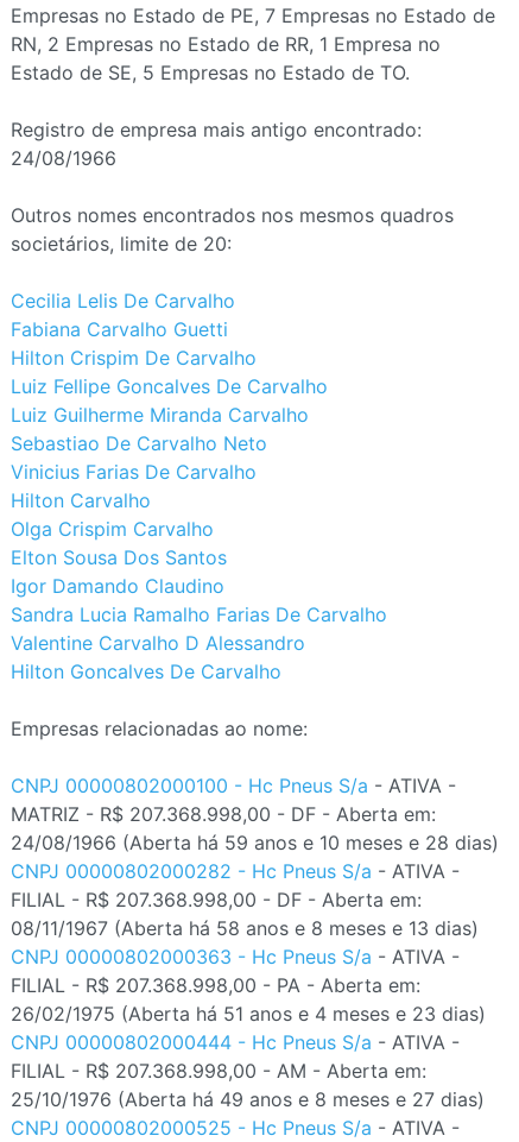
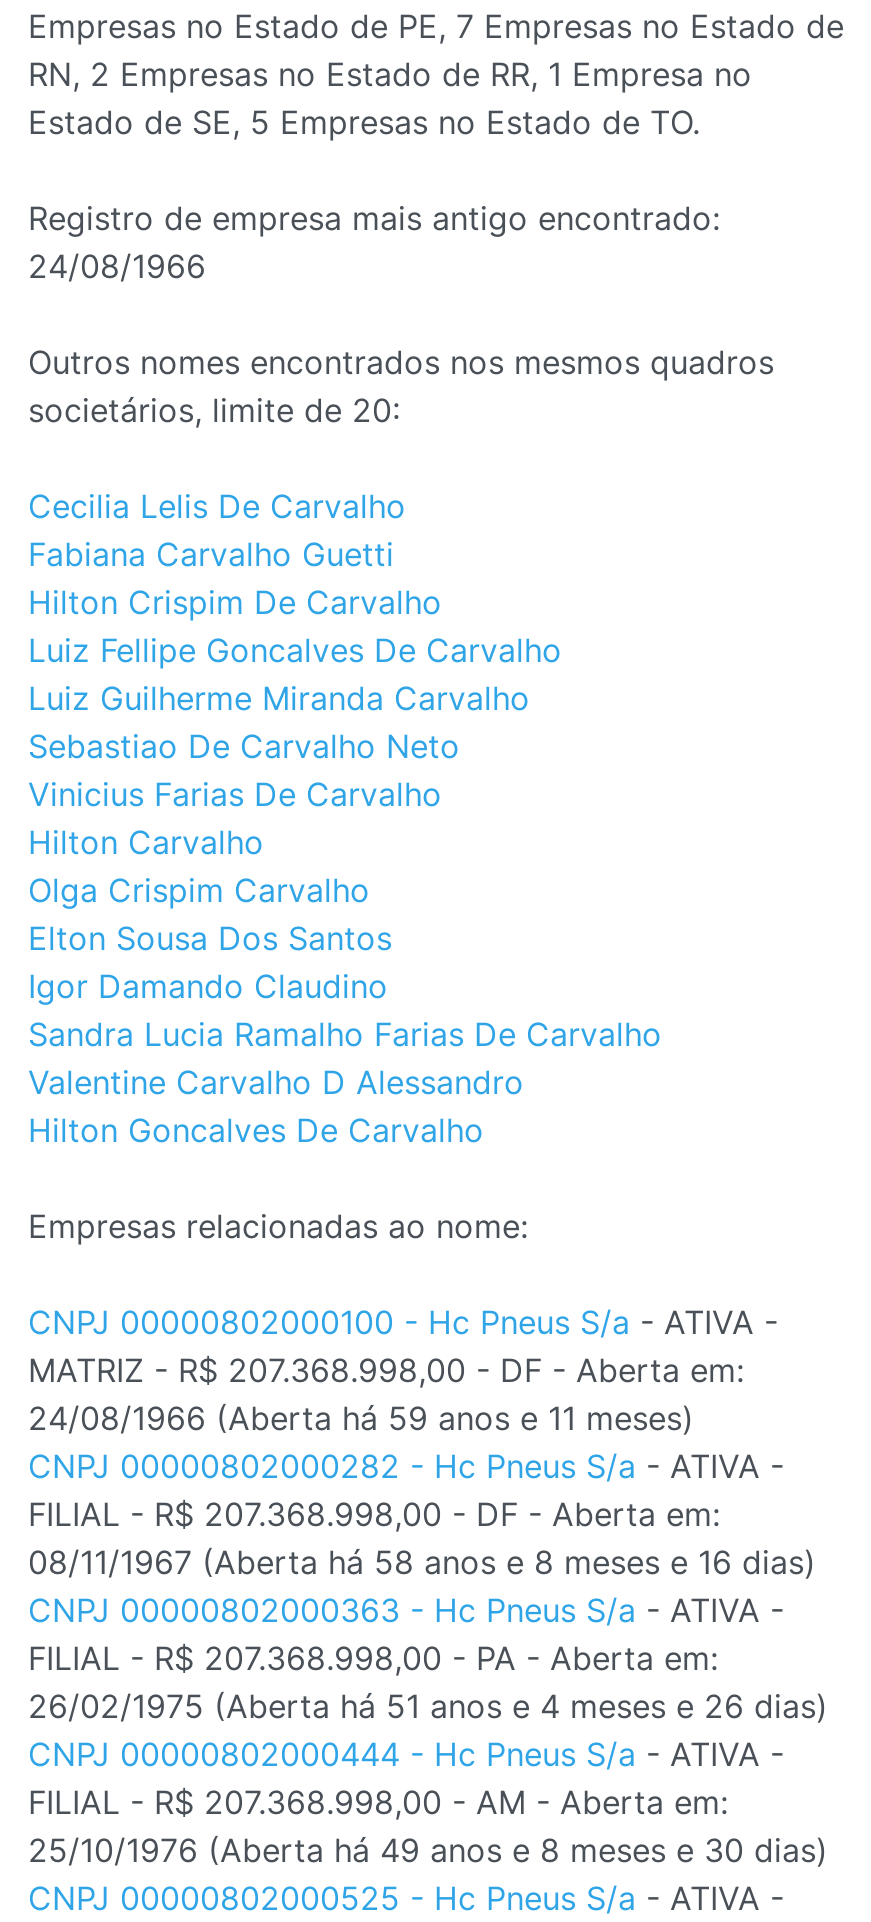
[11,831,499,854] 24/08/1966 (Aberta há 59 anos e 10 meses e 28 dias) -> [28,1398,694,1438] 24/08/1966 (Aberta há 59 anos e 11 meses)
[11,916,479,940] 08/11/1967 (Aberta há 58 anos e 8 meses e 13 dias) -> [28,1542,816,1582] 08/11/1967 (Aberta há 58 anos e 8 meses e 16 dias)
[11,1002,486,1026] 26/02/1975 (Aberta há 51 anos e 4 meses e 23 dias) -> [28,1686,828,1726] 26/02/1975 (Aberta há 51 anos e 4 meses e 26 dias)
[11,1087,485,1111] 25/10/1976 (Aberta há 49 anos e 8 meses e 27 dias) -> [28,1830,828,1870] 25/10/1976 (Aberta há 49 anos e 8 meses e 30 dias)

